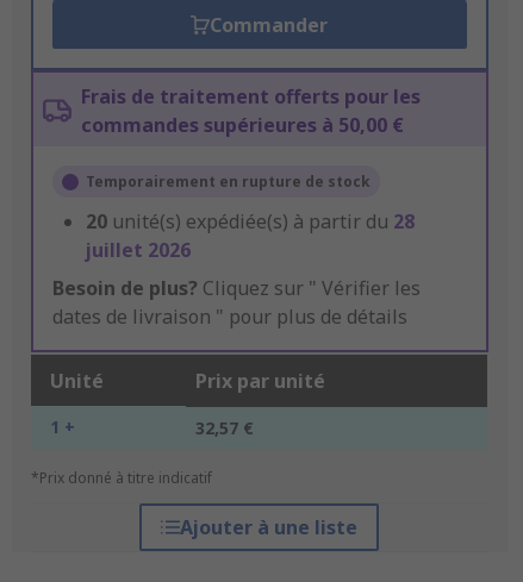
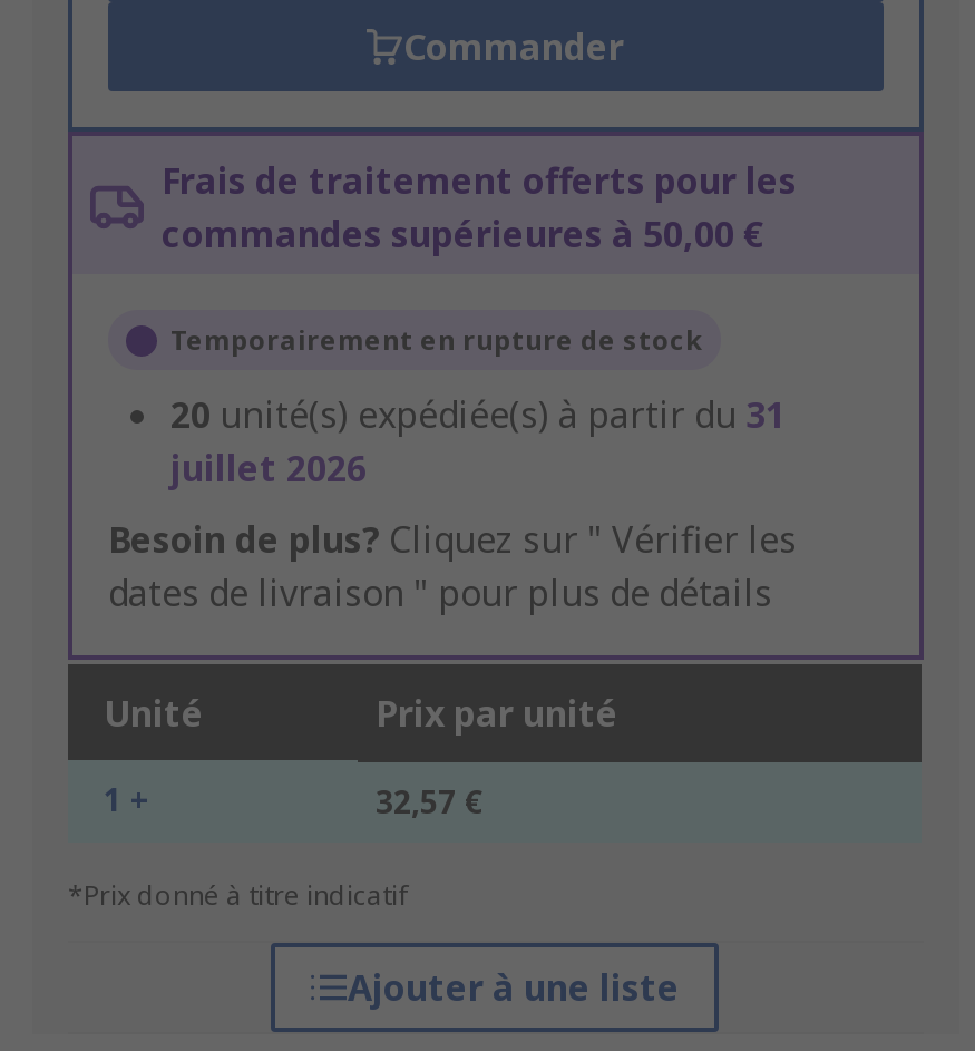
[86,209,415,235] 20 unité(s) expédiée(s) à partir du 28 -> [170,391,786,440] 20 unité(s) expédiée(s) à partir du 31

